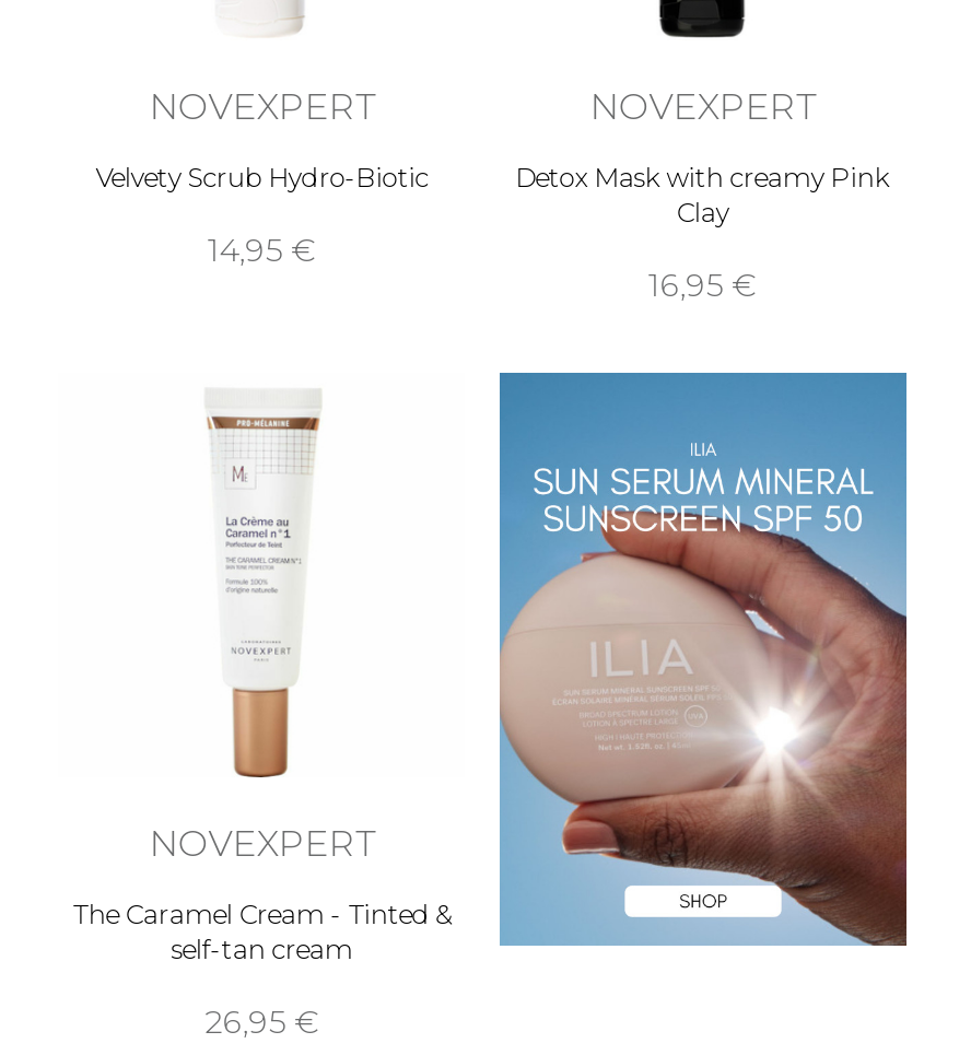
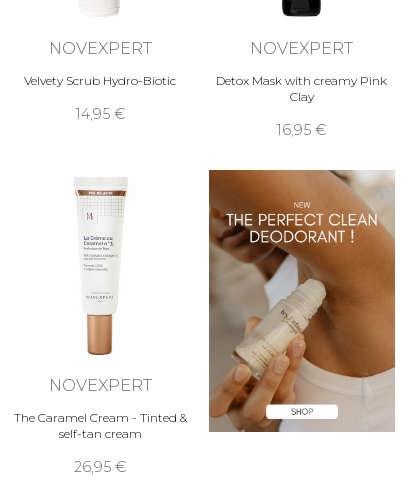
[498,370,909,947] [image] -> [208,169,396,433] [image]

